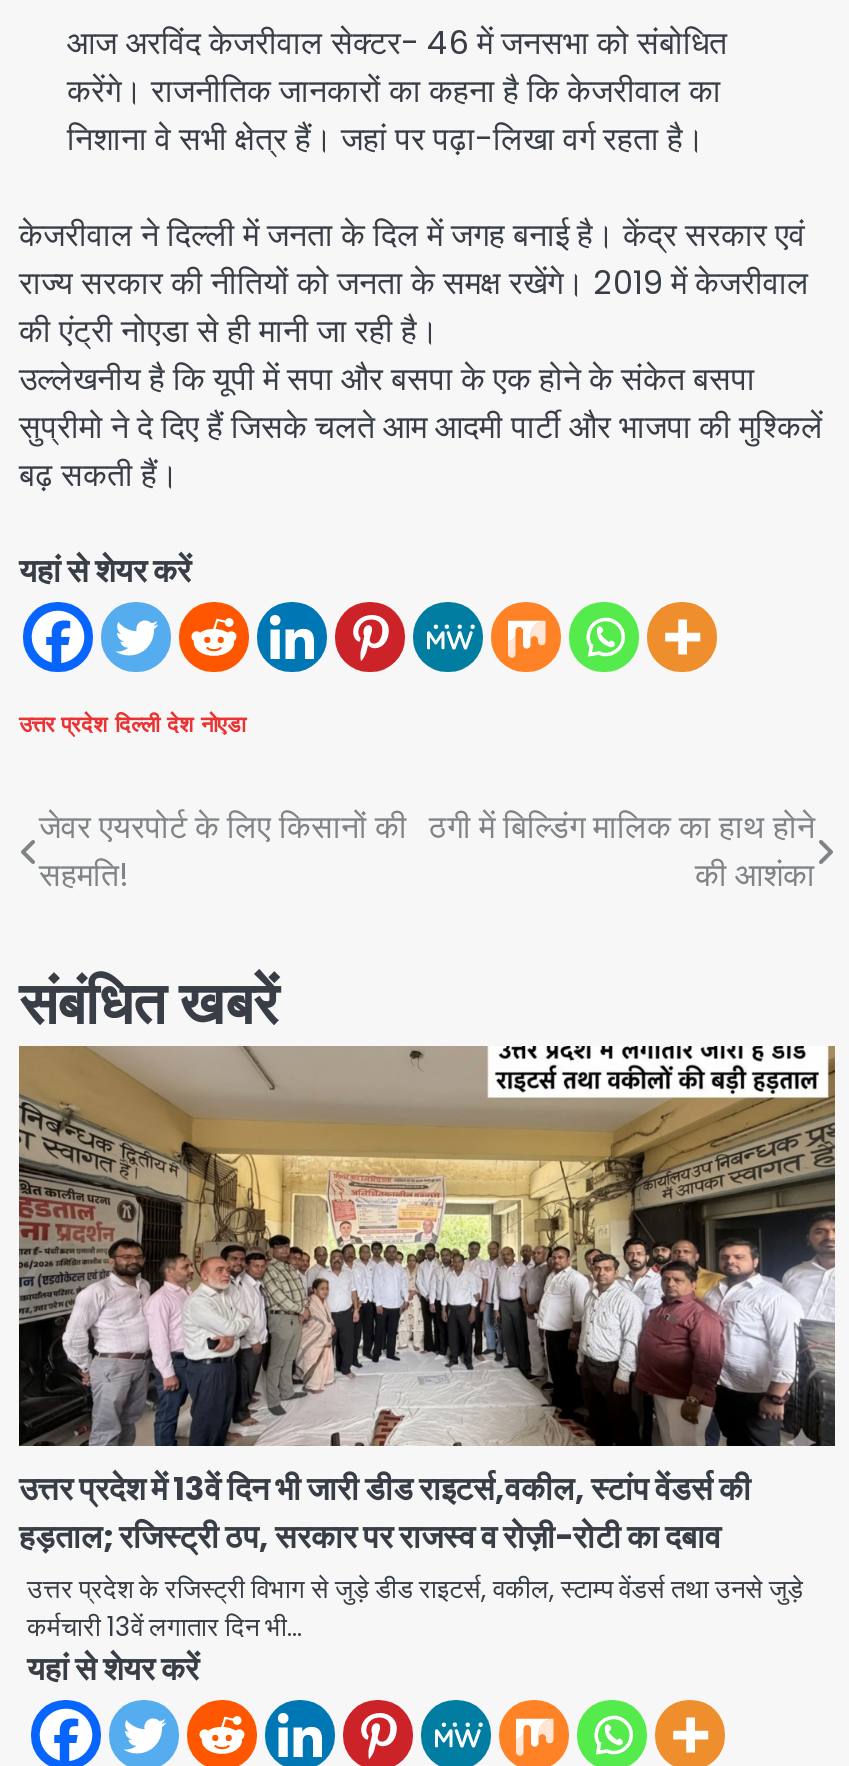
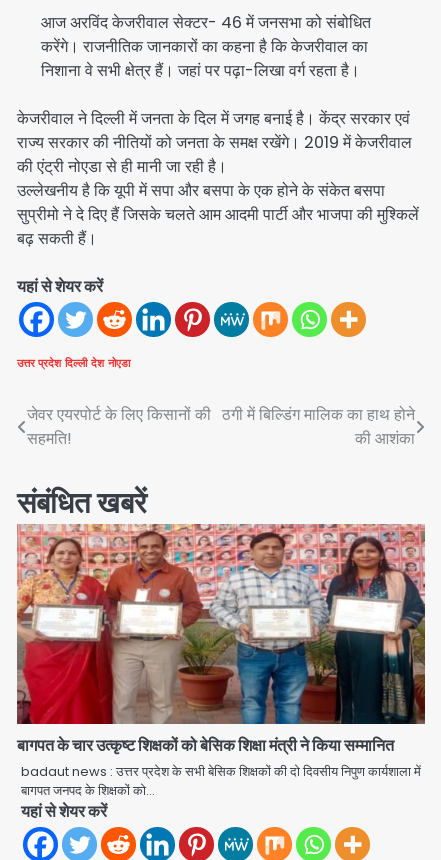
[17,1046,835,1646] [image] | उत्तर प्रदेश में 13वें दिन भी जारी डीड राइटर्स,वकील, स्टांप वेंडर्स की | हड़ताल; रजिस्ट्री ठप, सरकार पर राजस्व व रोज़ी-रोटी का दबाव | उत्तर प्रदेश के रजिस्ट्री विभाग से जुड़े डीड राइटर्स, वकील, स्टाम्प वेंडर्स तथा उनसे जुड़े | कर्मचारी 13वें लगातार दिन भी… -> [16,524,426,800] [image] | बागपत के चार उत्कृष्ट शिक्षकों को बेसिक शिक्षा मंत्री ने किया सम्मानित | badaut news : उत्तर प्रदेश के सभी बेसिक शिक्षकों की दो दिवसीय निपुण कार्यशाला में | बागपत जनपद के शिक्षकों को…

